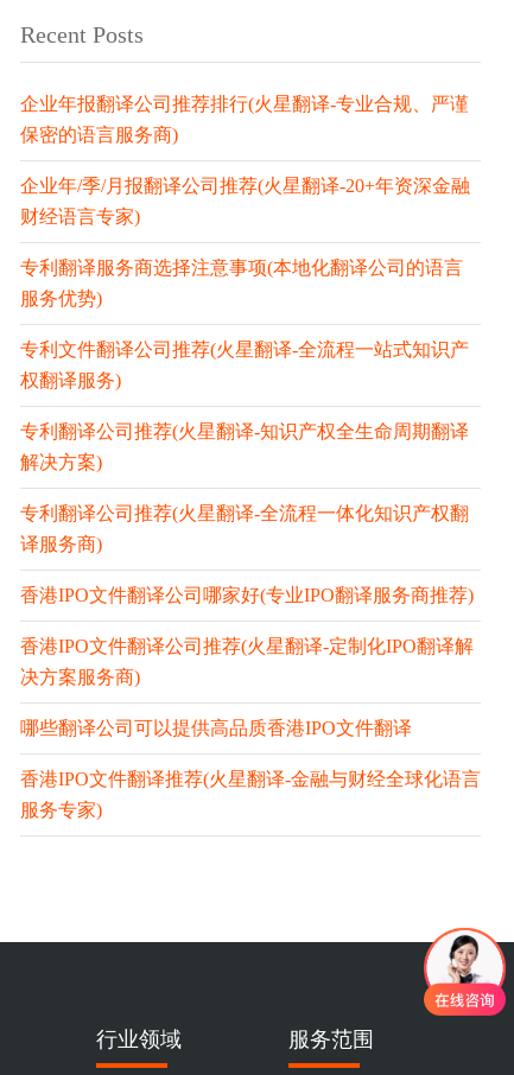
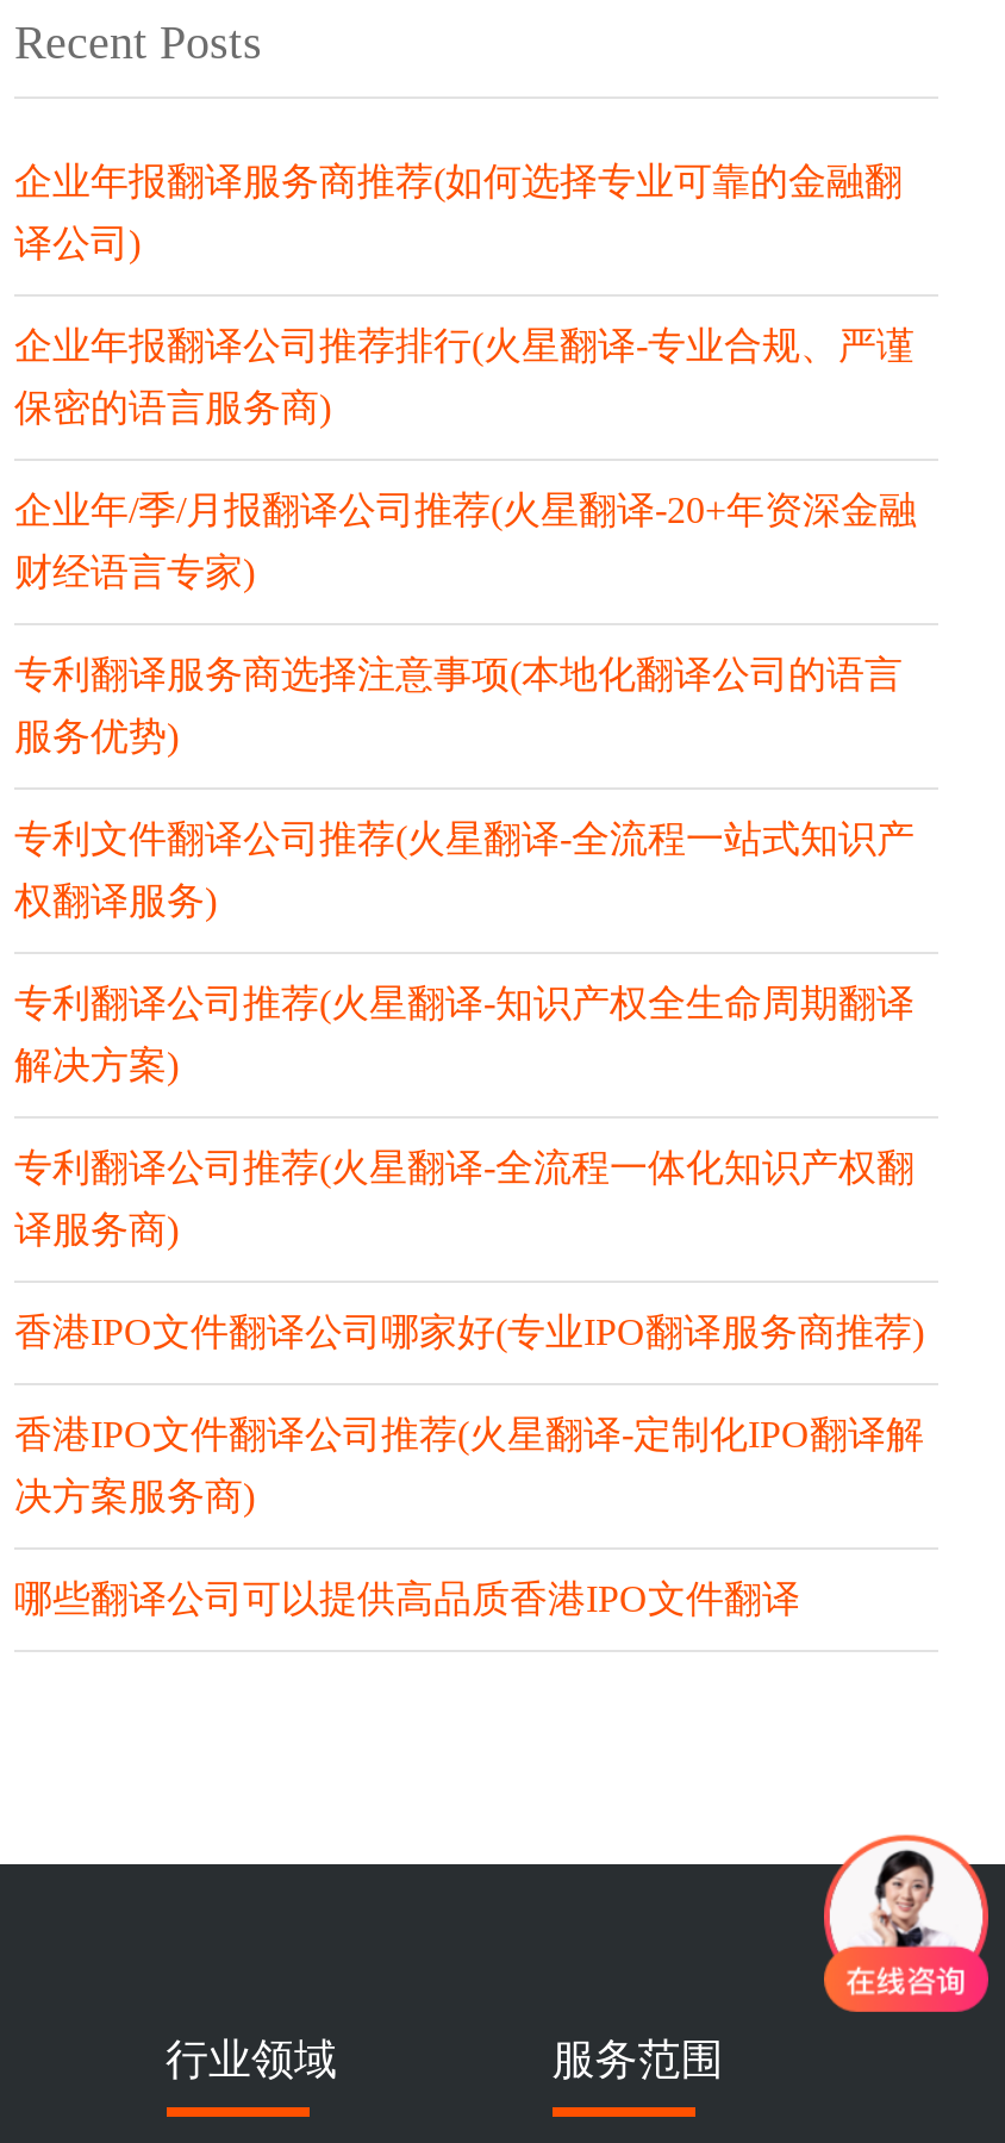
none -> [14,161,903,263] 企业年报翻译服务商推荐(如何选择专业可靠的金融翻 | 译公司)
moved [20,94,474,738] -> [14,325,924,1619]: 企业年报翻译公司推荐排行(火星翻译-专业合规、严谨 | 保密的语言服务商) | 企业年/季/月报翻译公司推荐(火星翻译-20+年资深金融 | ... | 决方案服务商) | 哪些翻译公司可以提供高品质香港IPO文件翻译
[20,769,481,820] 香港IPO文件翻译推荐(火星翻译-金融与财经全球化语言 | 服务专家) -> none

